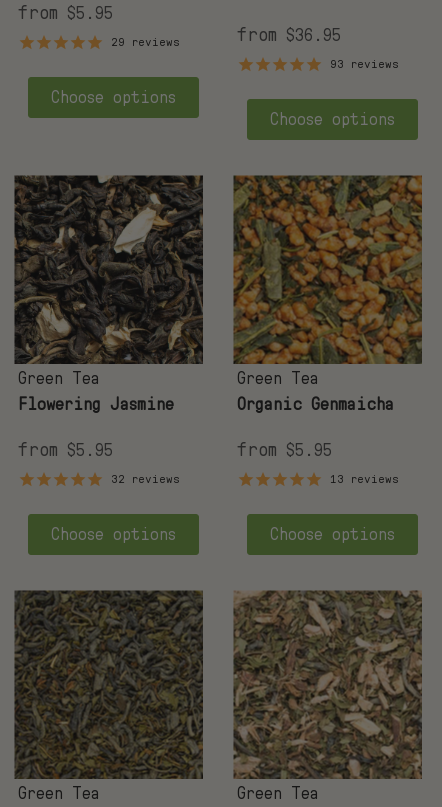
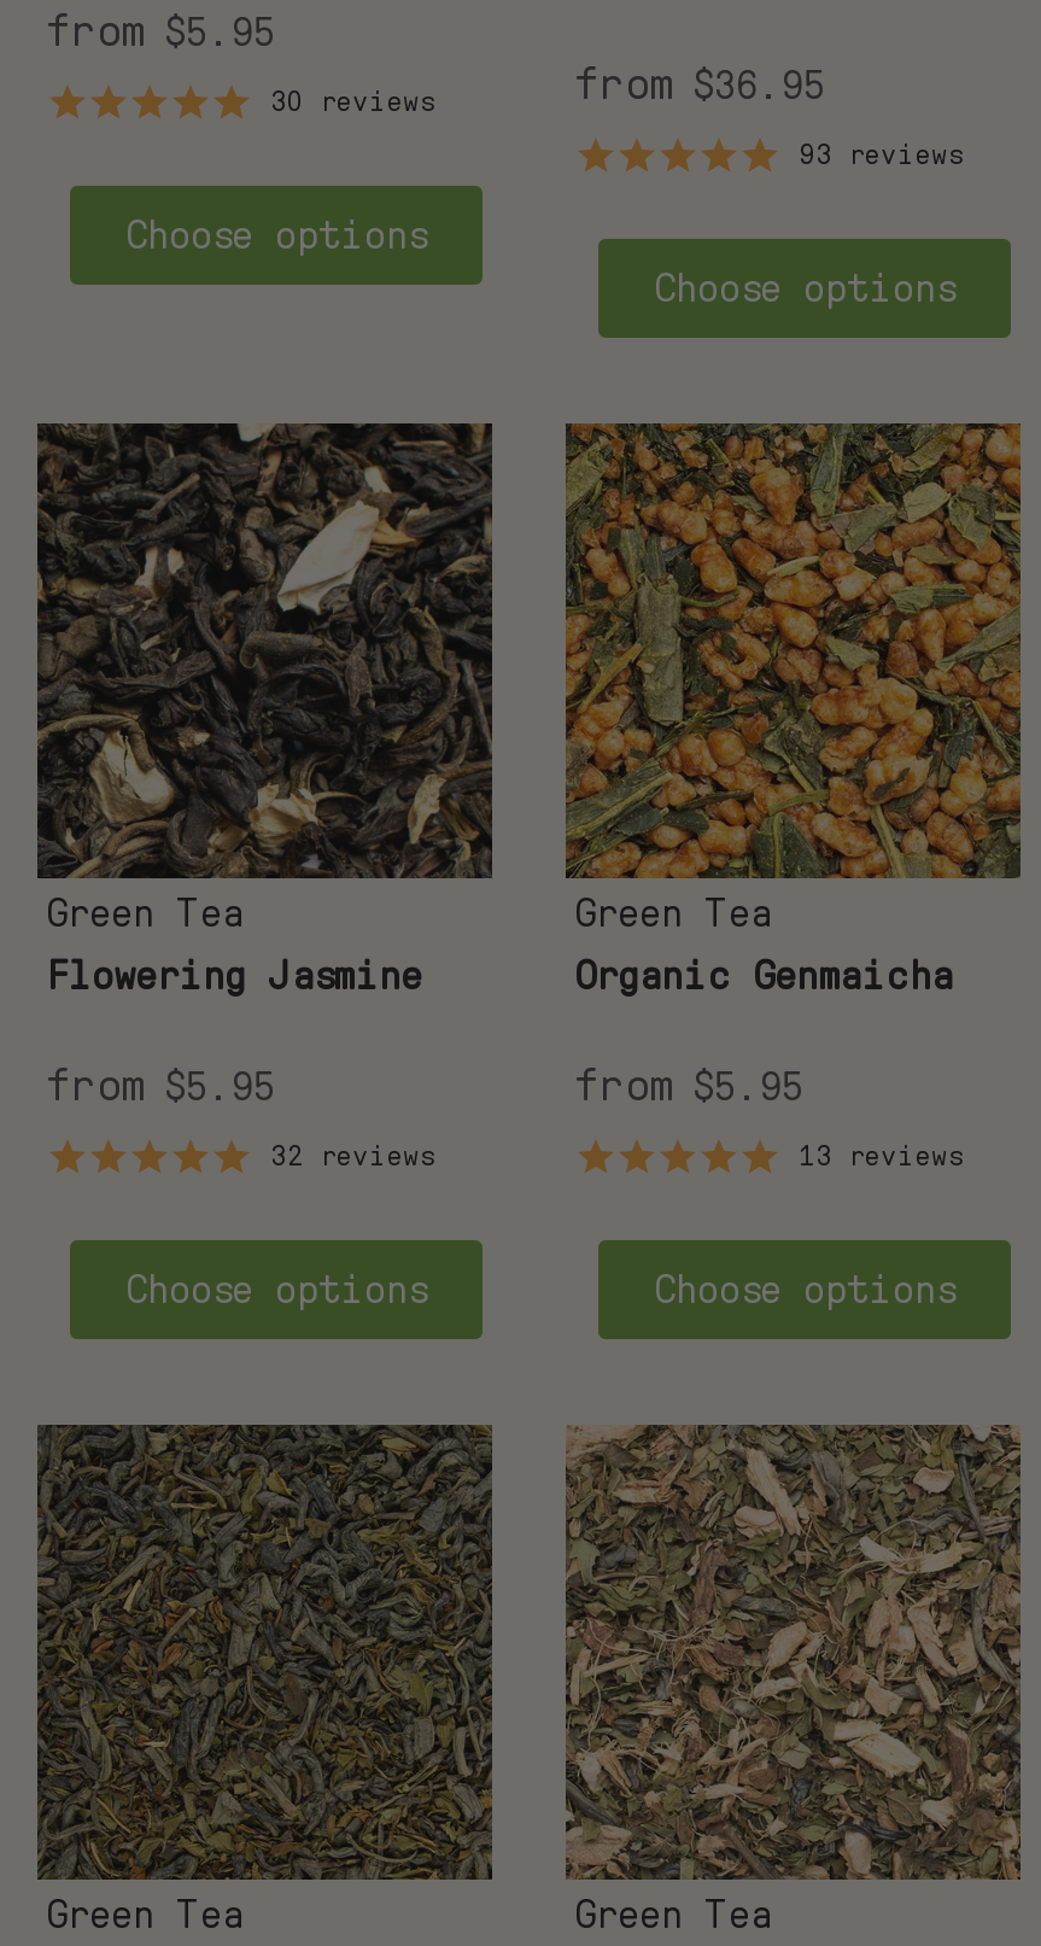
[111,36,180,48] 29 reviews -> [270,87,437,116] 30 reviews

